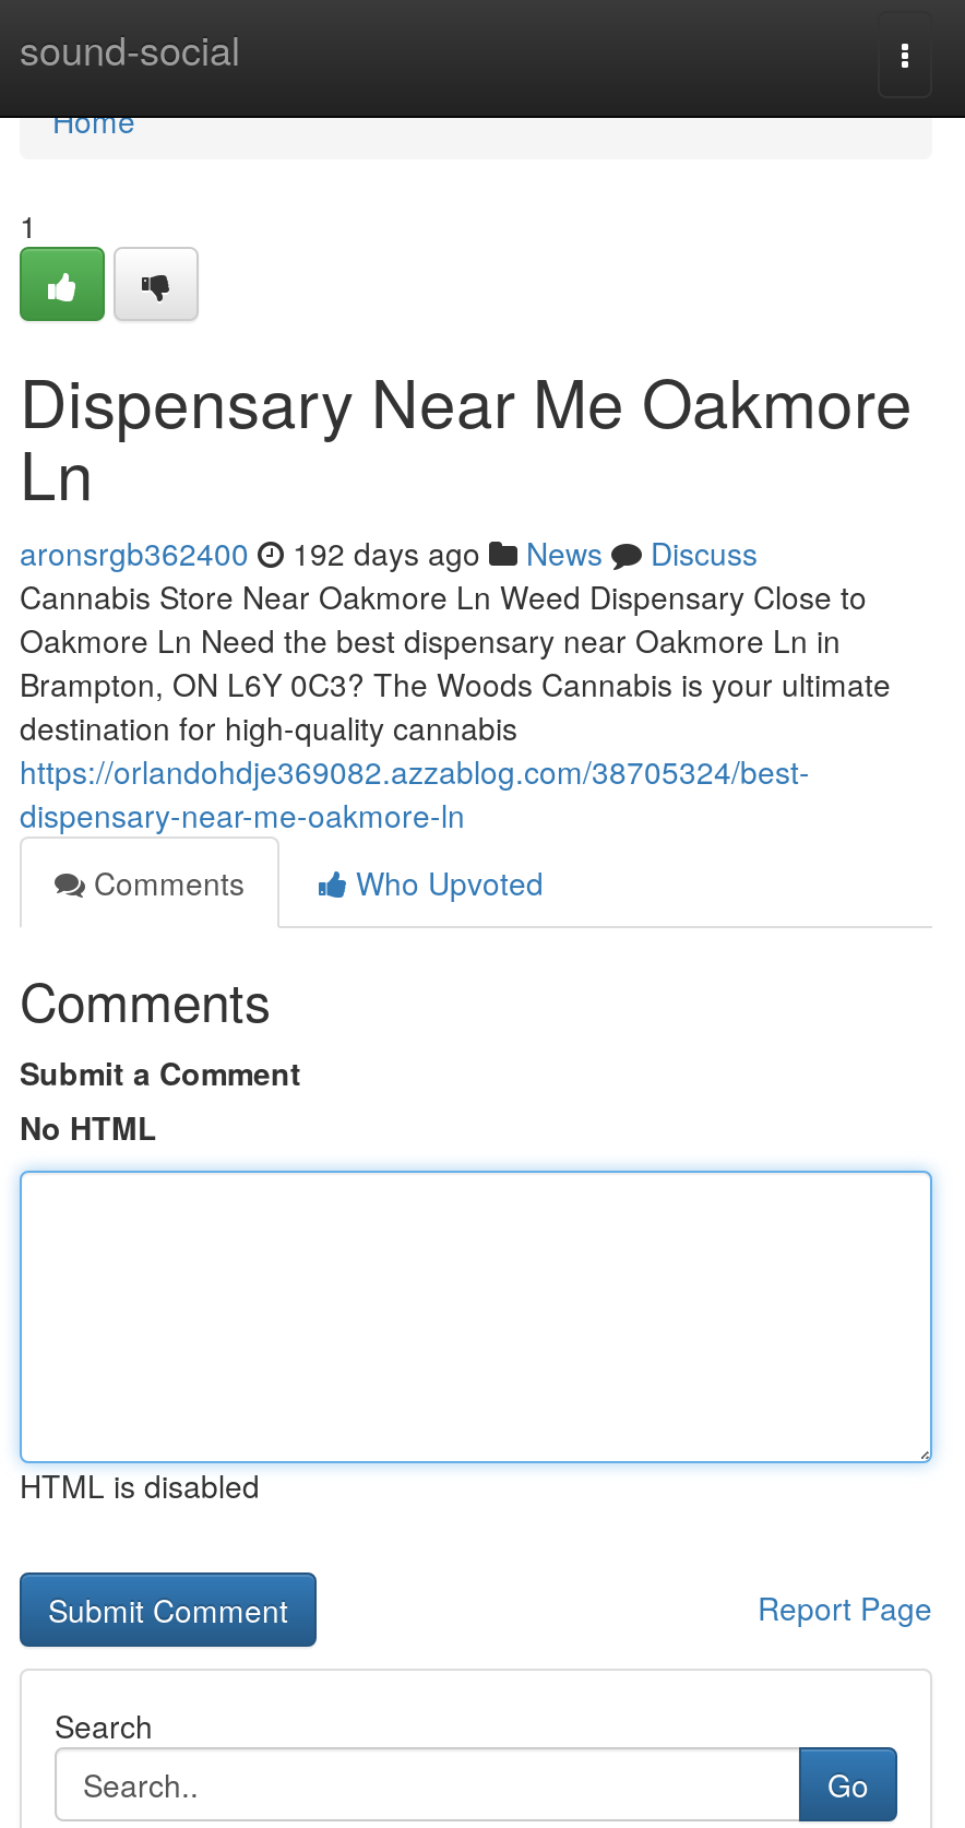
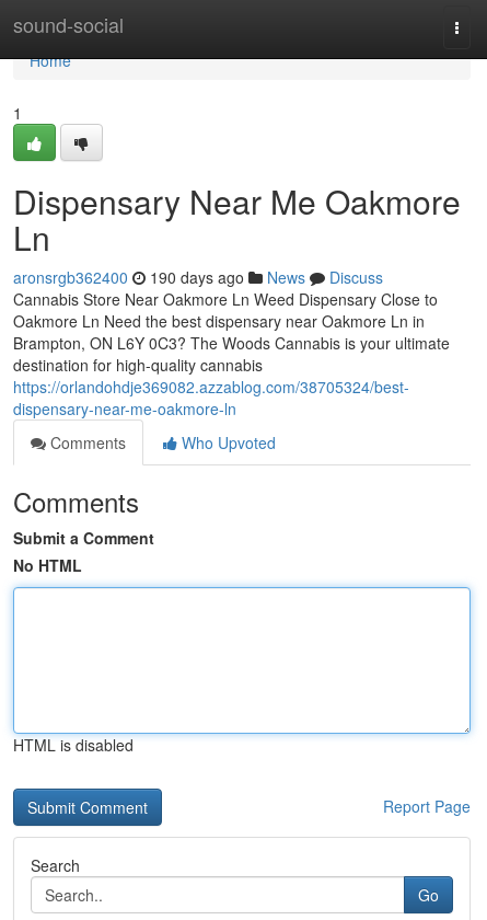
[20,531,758,574] aronsrgb362400 192 days ago News Discuss -> [13,266,383,288] aronsrgb362400 190 days ago News Discuss

